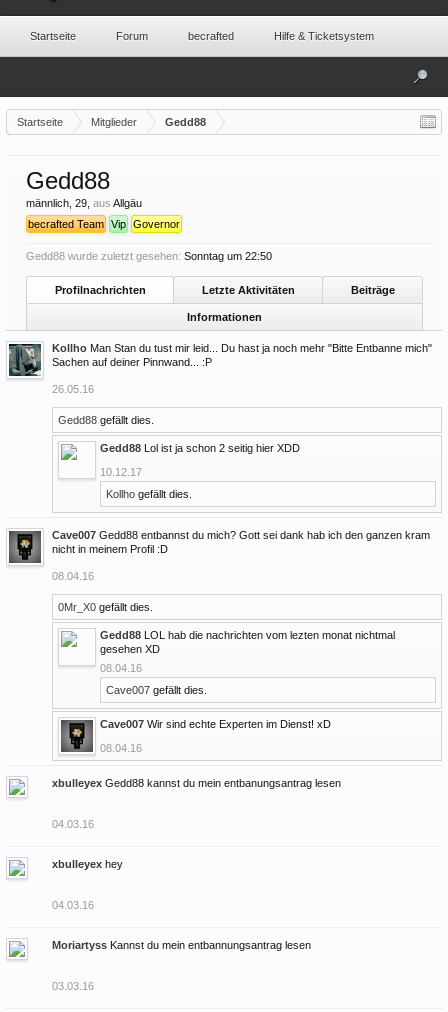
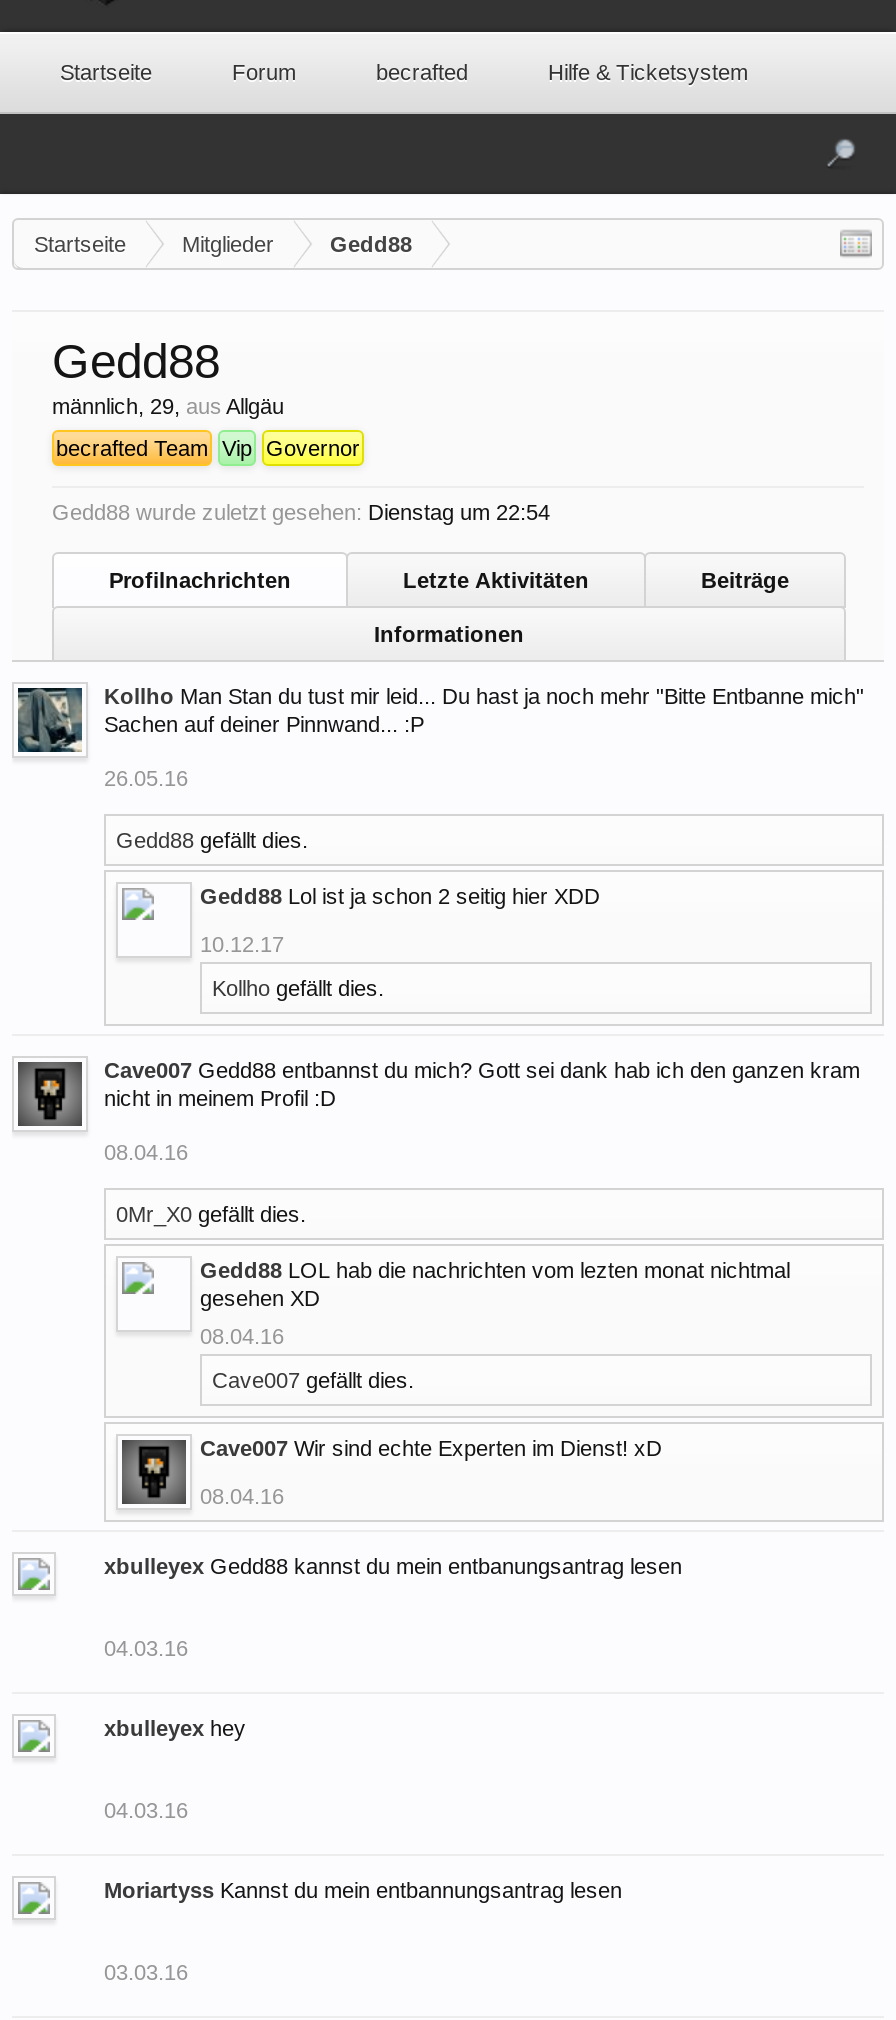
[26,250,272,262] Gedd88 wurde zuletzt gesehen: Sonntag um 22:50 -> [52,500,550,524] Gedd88 wurde zuletzt gesehen: Dienstag um 22:54

